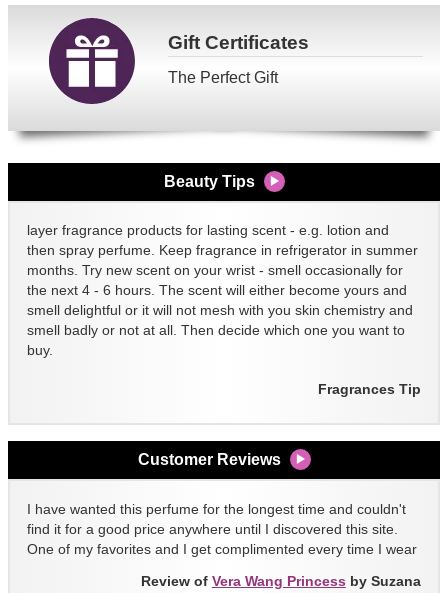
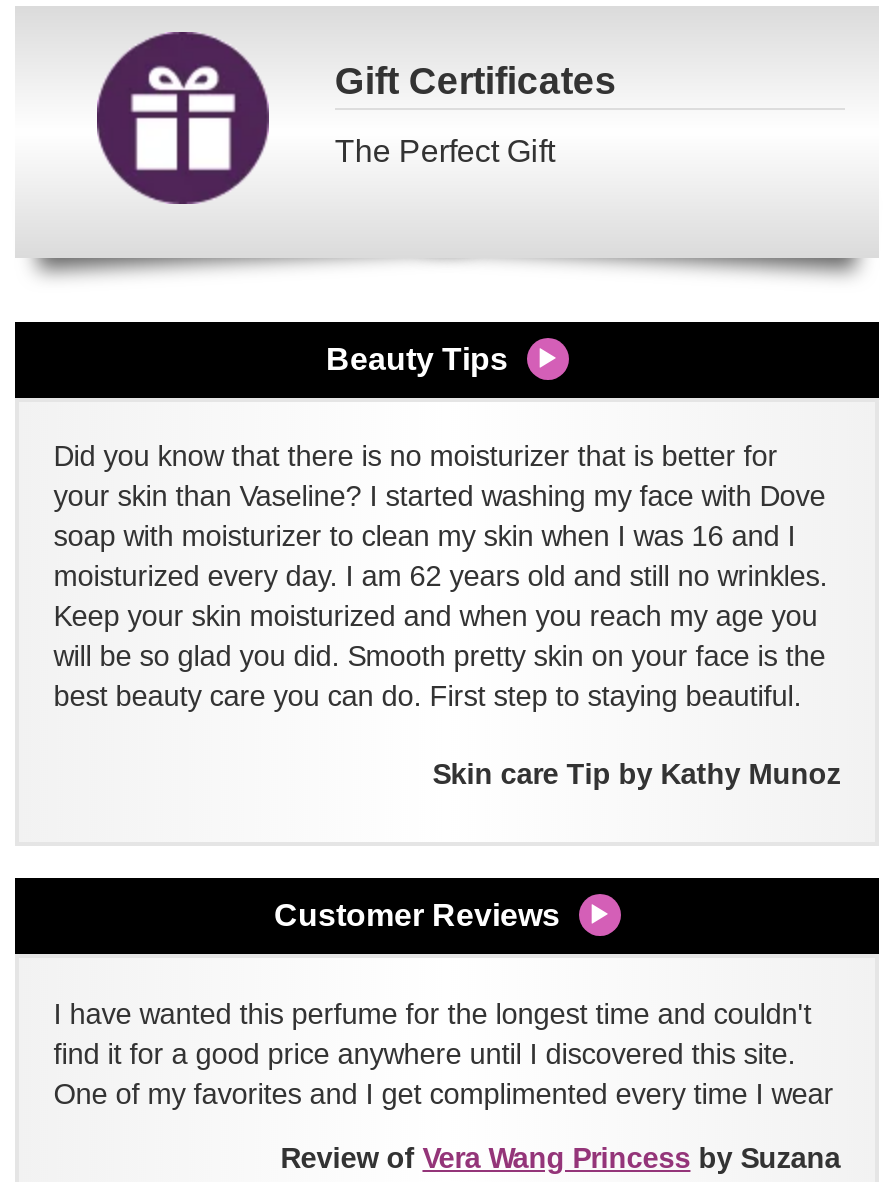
[27,222,418,358] layer fragrance products for lasting scent - e.g. lotion and | then spray perfume. Keep fragrance in refrigerator in summer | months. Try new scent on your wrist - smell occasionally for | the next 4 - 6 hours. The scent will either become yours and | smell delightful or it will not mesh with you skin chemistry and | smell badly or not at all. Then decide which one you want to | buy. -> [54,440,828,712] Did you know that there is no moisturizer that is better for | your skin than Vaseline? I started washing my face with Dove | soap with moisturizer to clean my skin when I was 16 and I | moisturized every day. I am 62 years old and still no wrinkles. | Keep your skin moisturized and when you reach my age you | will be so glad you did. Smooth pretty skin on your face is the | best beauty care you can do. First step to staying beautiful.
[318,381,421,397] Fragrances Tip -> [432,758,840,790] Skin care Tip by Kathy Munoz

